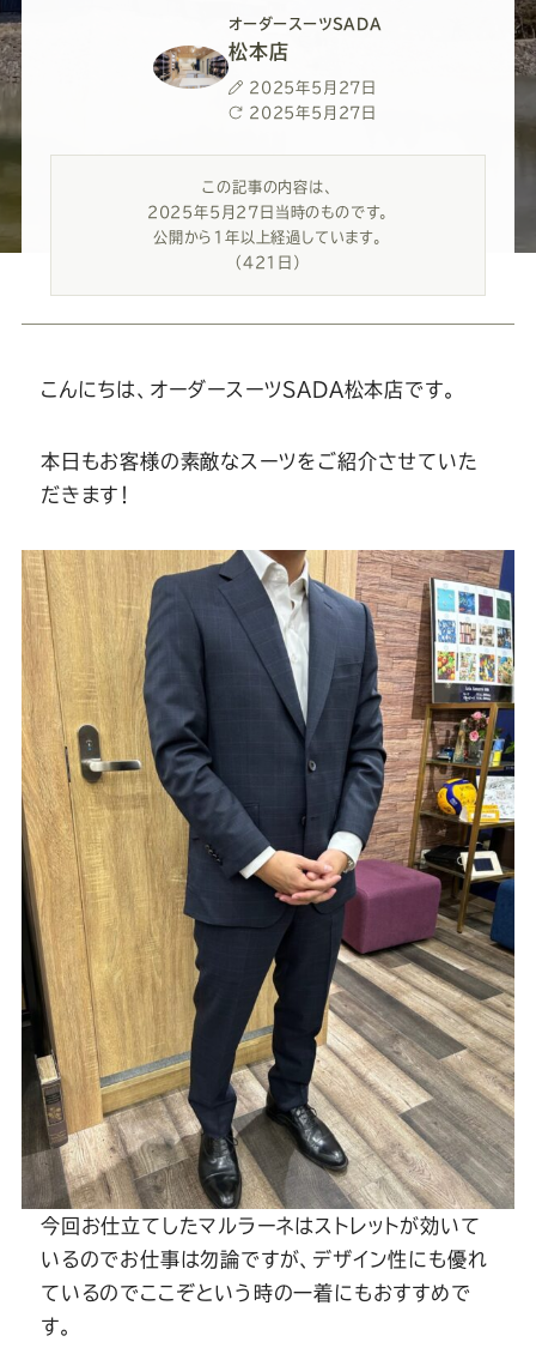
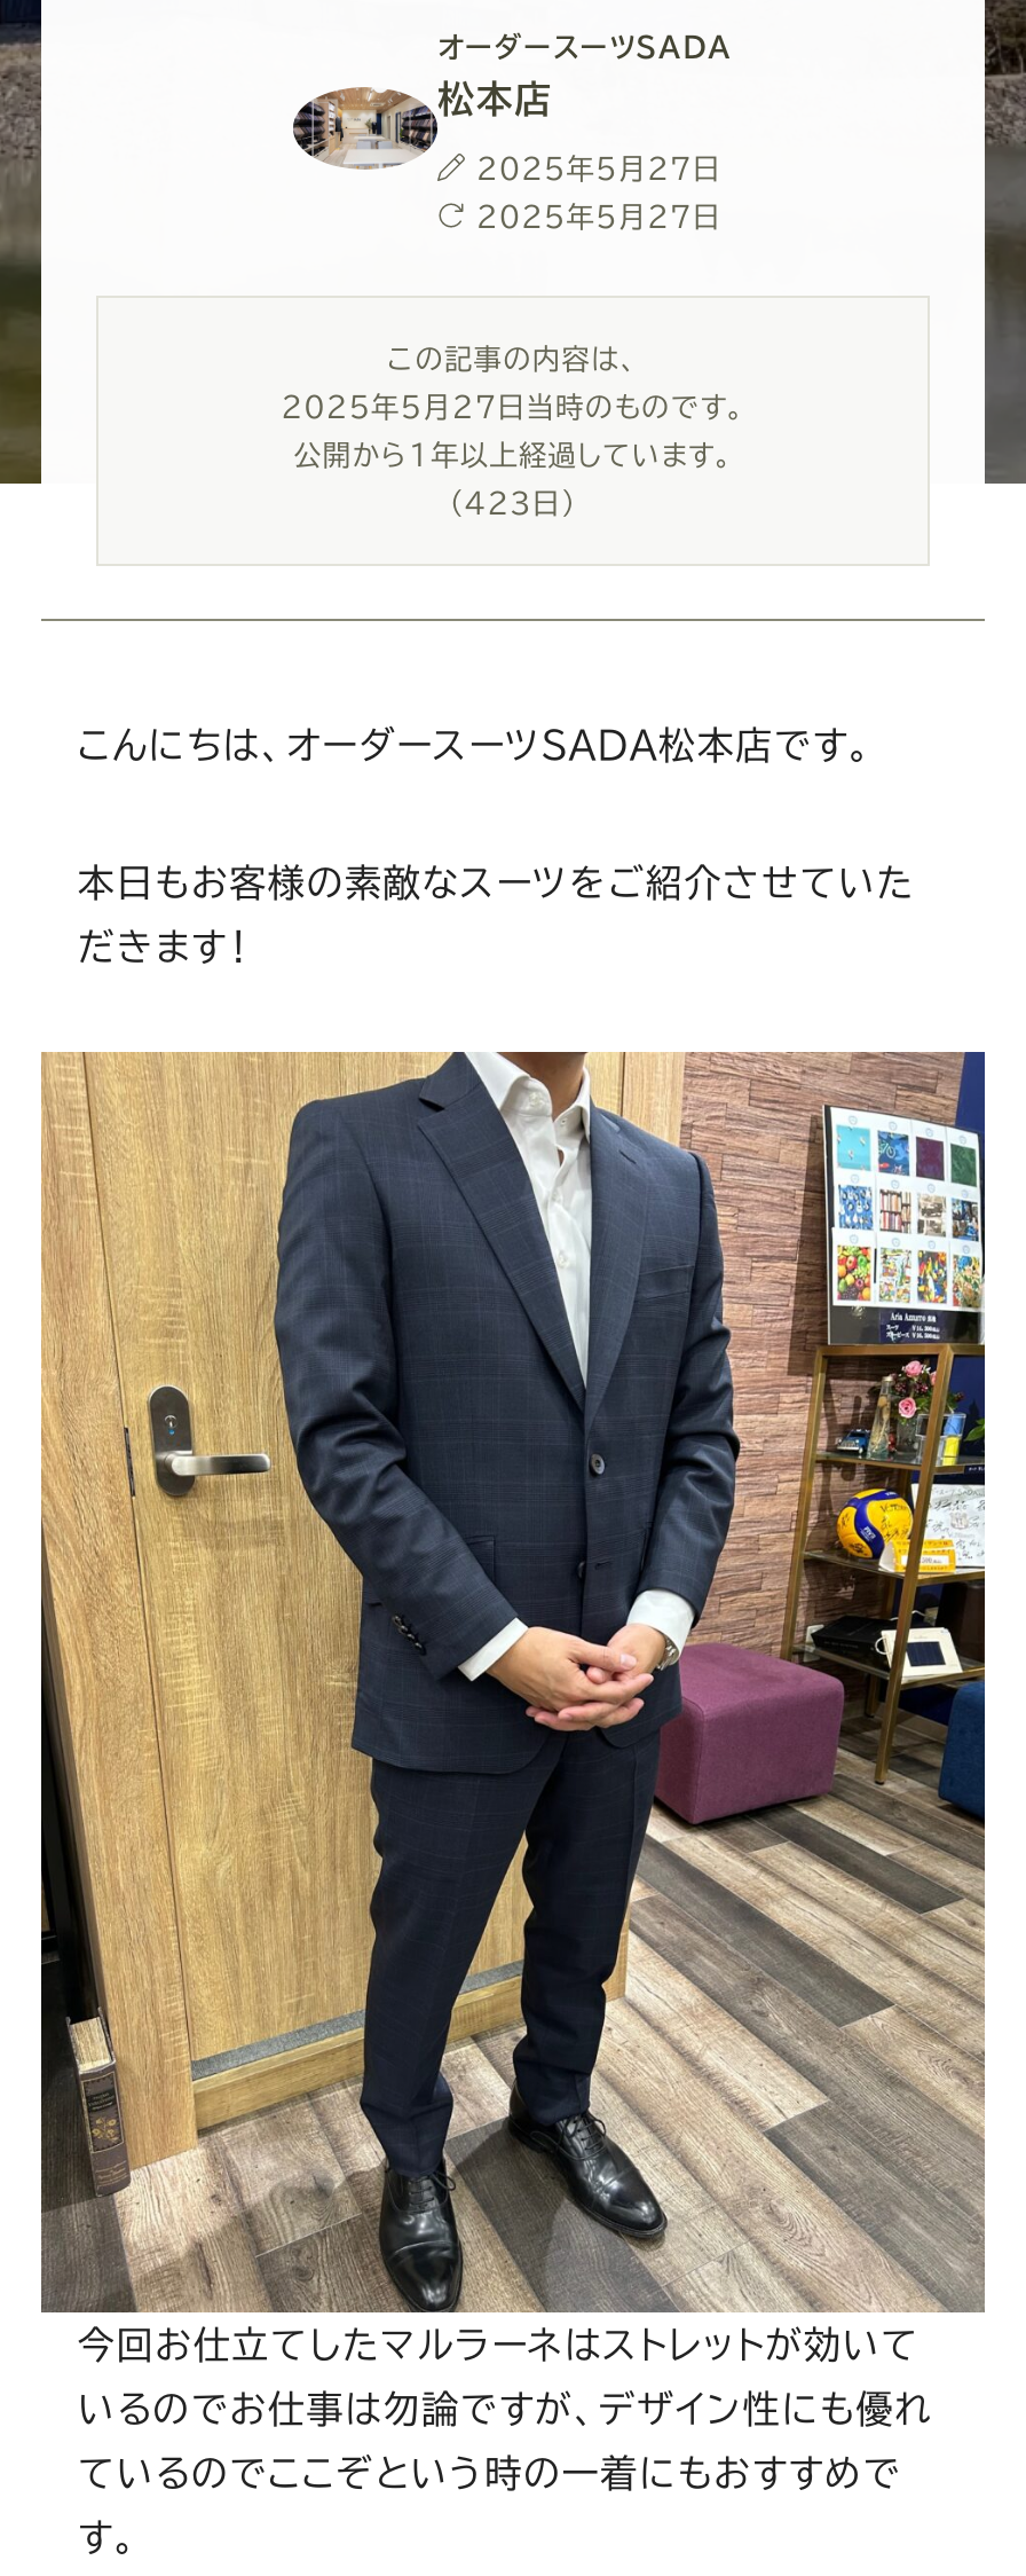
[232,255,304,269] （421日） -> [445,487,581,515] （423日）

